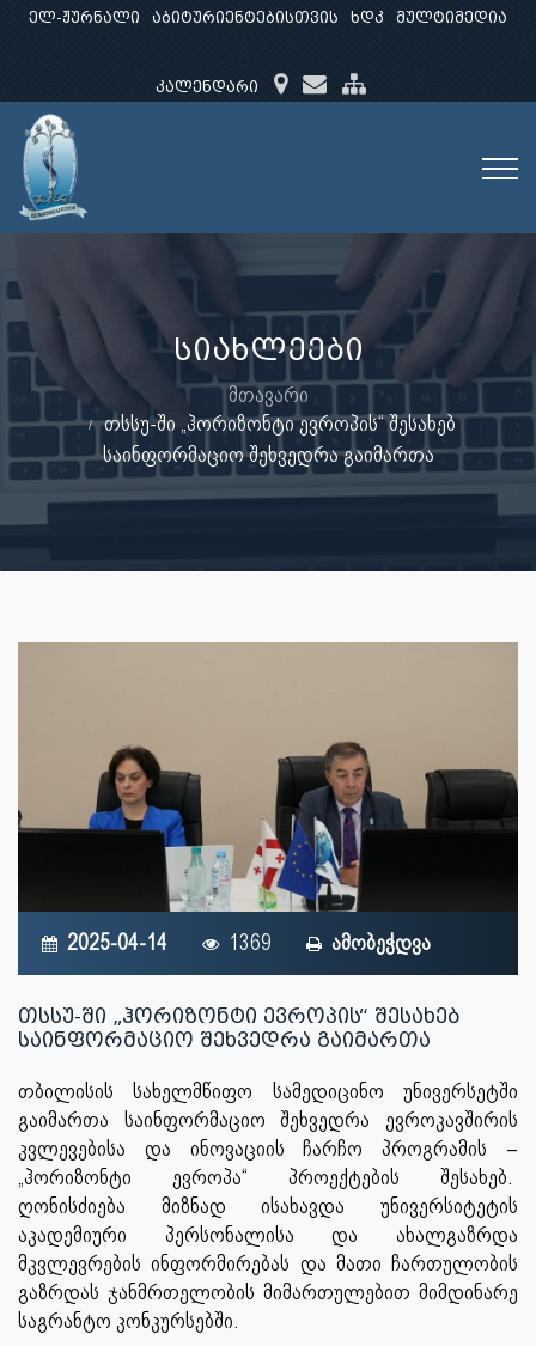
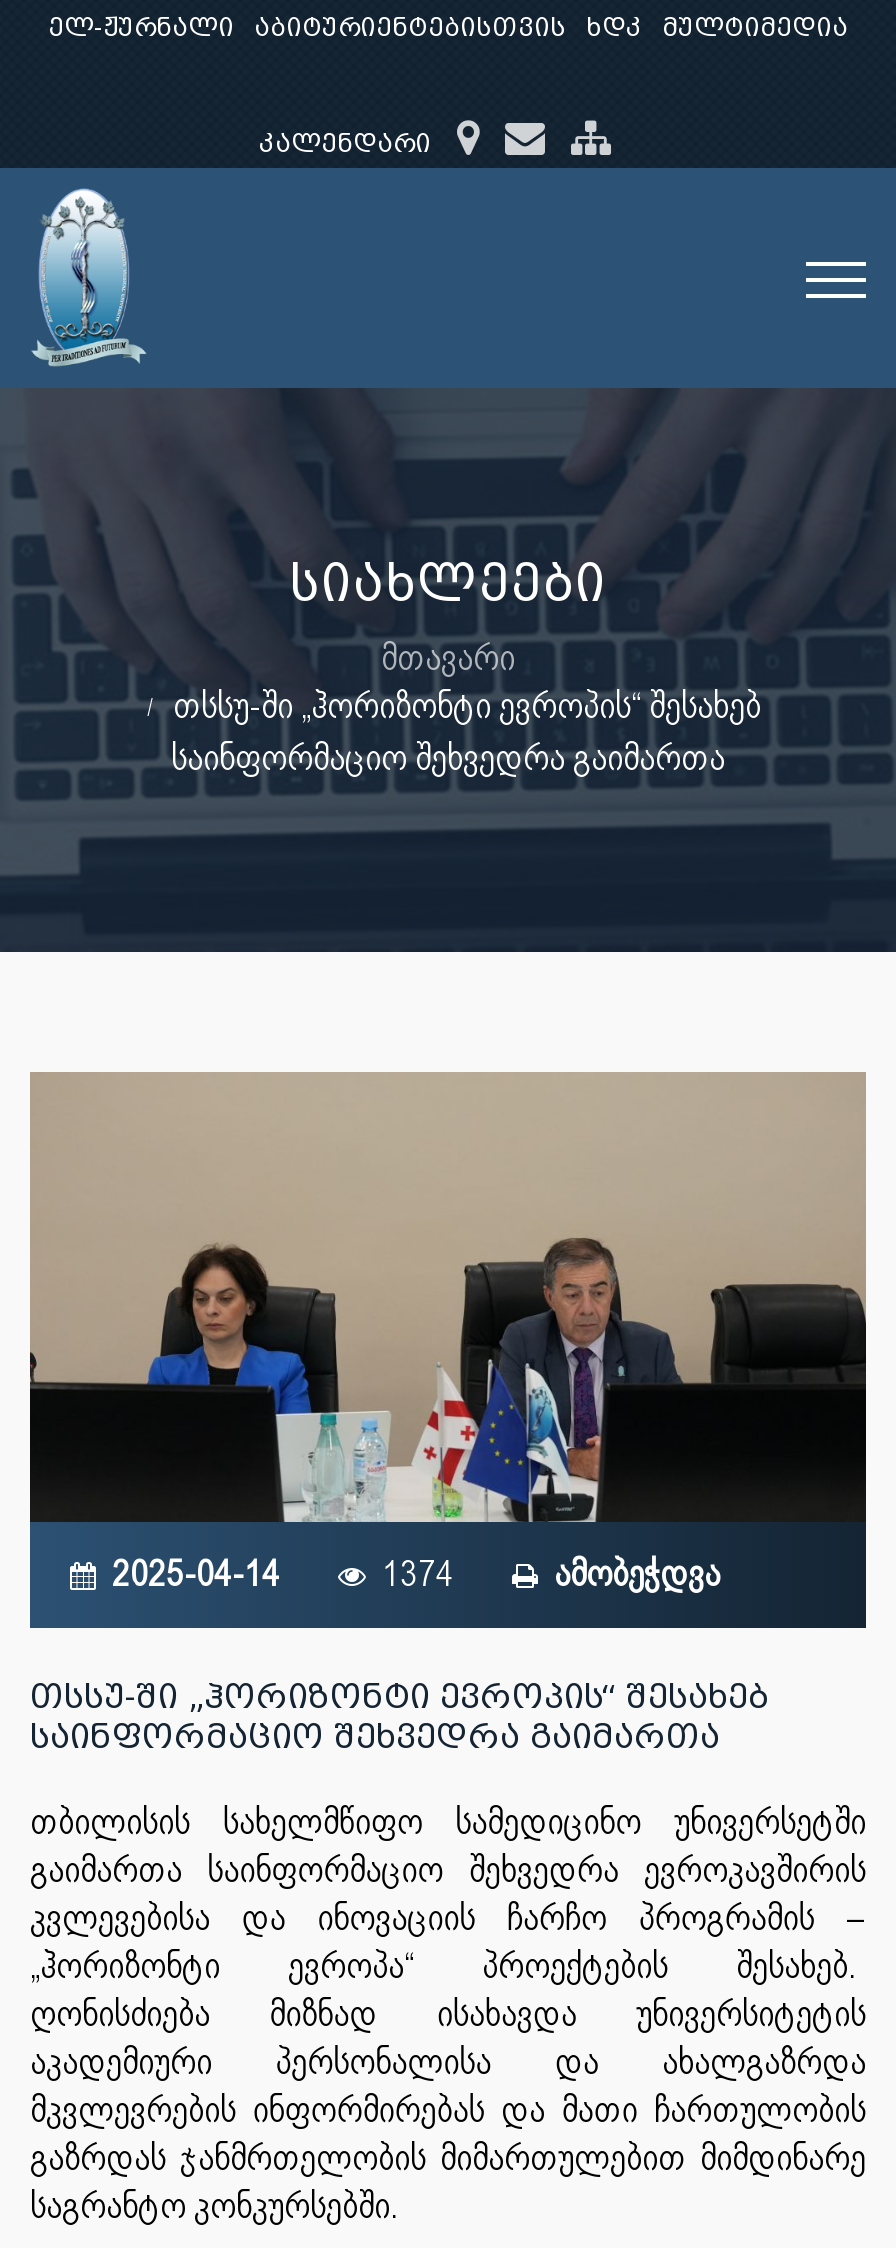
[229,930,272,955] 1369 -> [382,1553,454,1595] 1374

